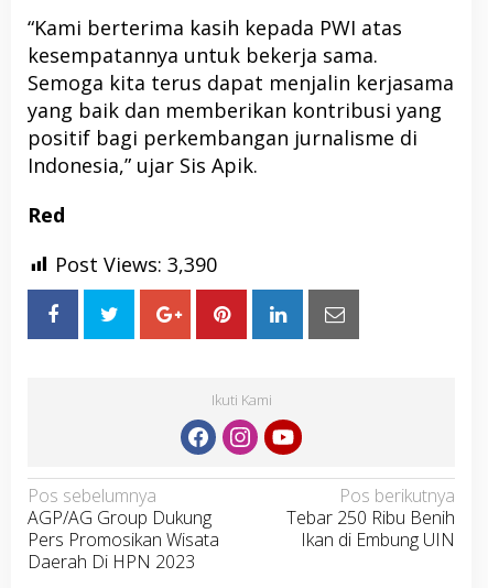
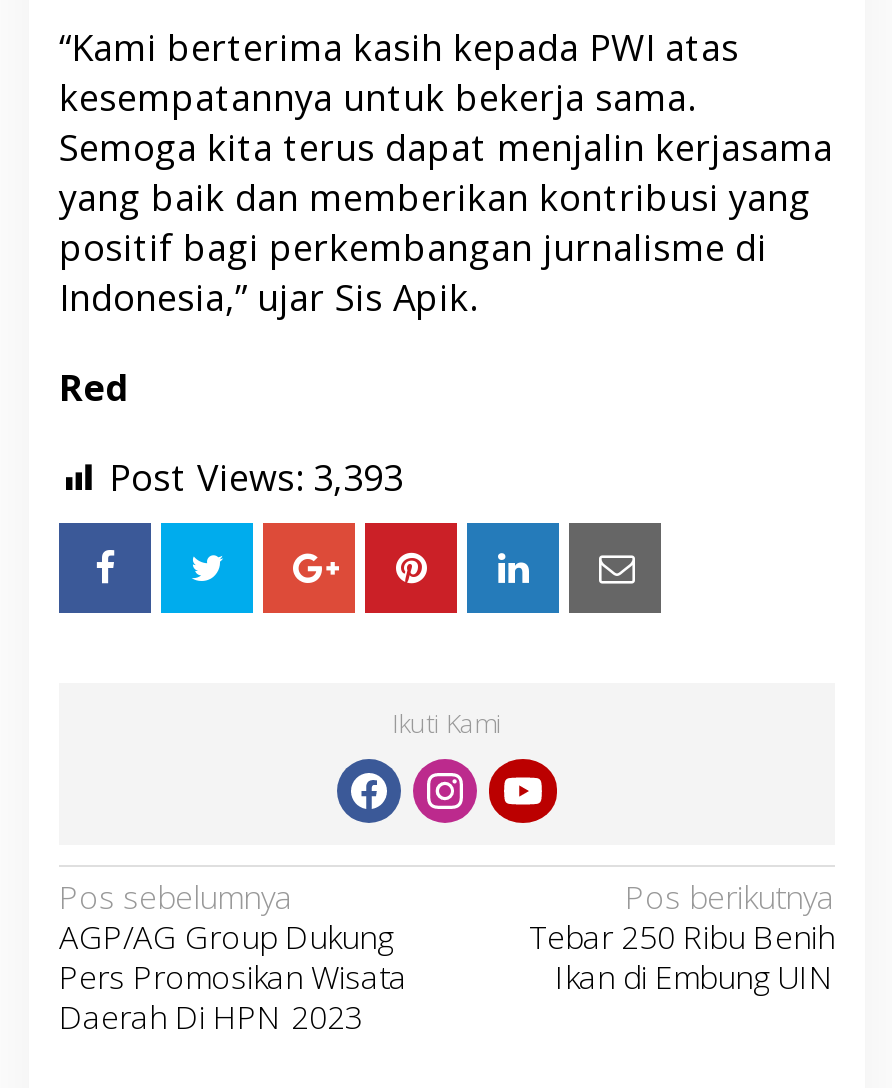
[55,251,217,277] Post Views: 3,390 -> [109,453,403,501] Post Views: 3,393

